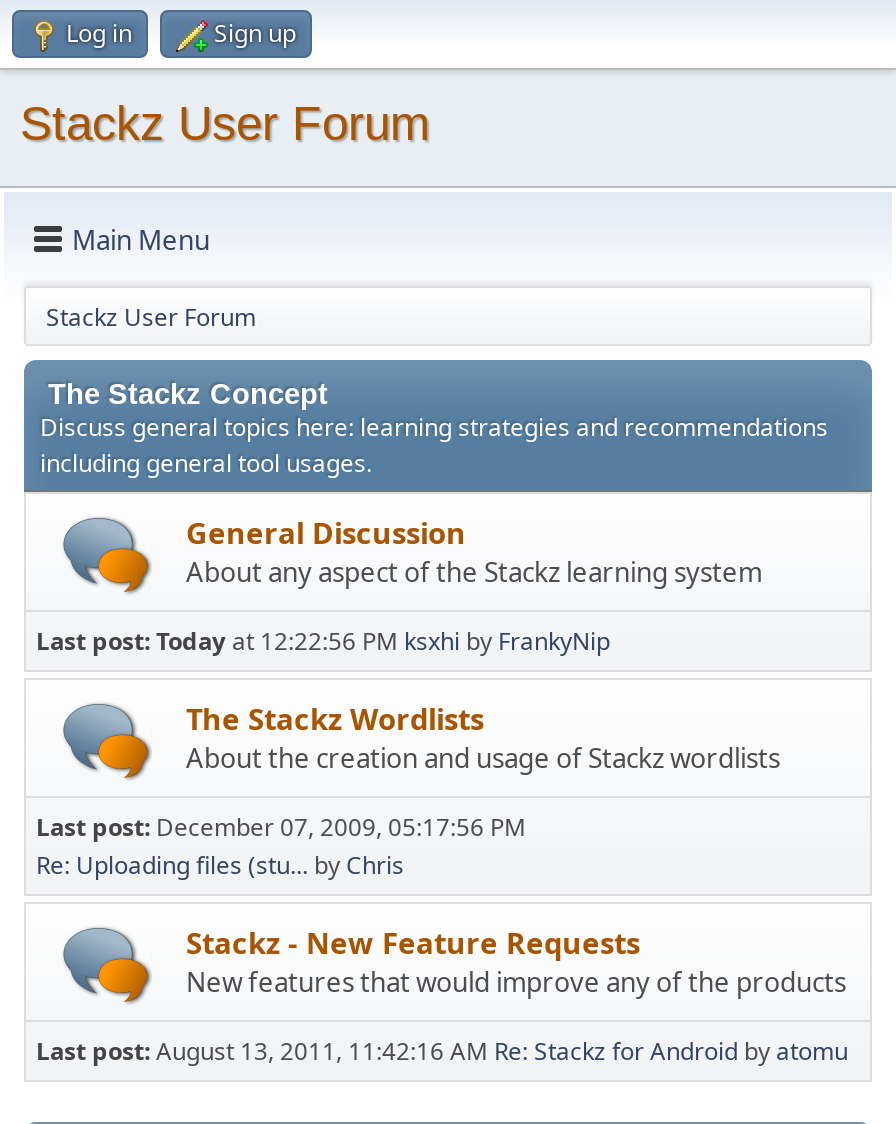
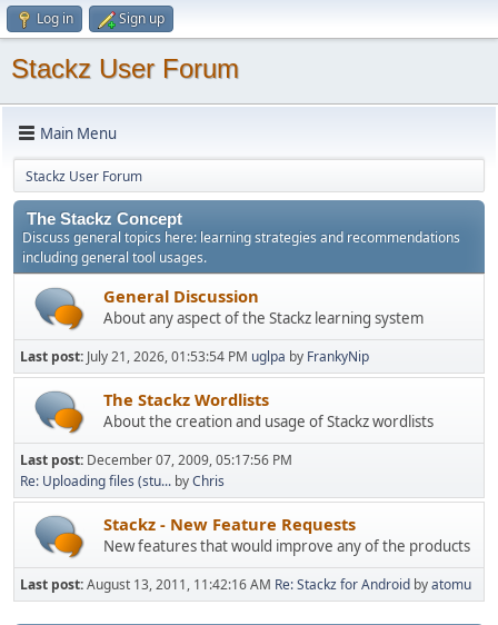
[36,624,610,658] Last post: Today at 12:22:56 PM ksxhi by FrankyNip -> [20,347,369,366] Last post: July 21, 2026, 01:53:54 PM uglpa by FrankyNip

